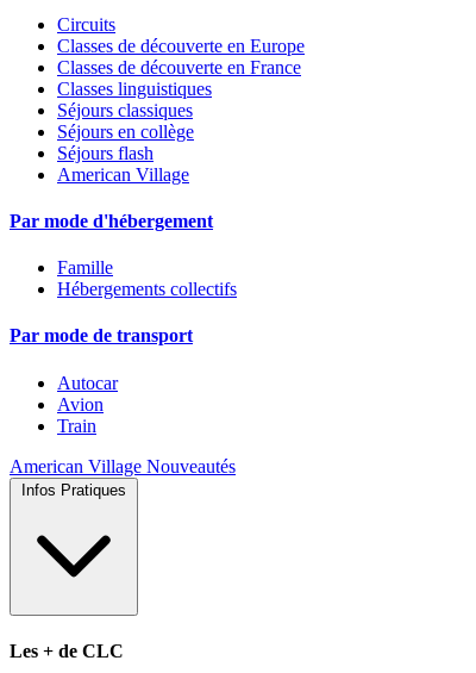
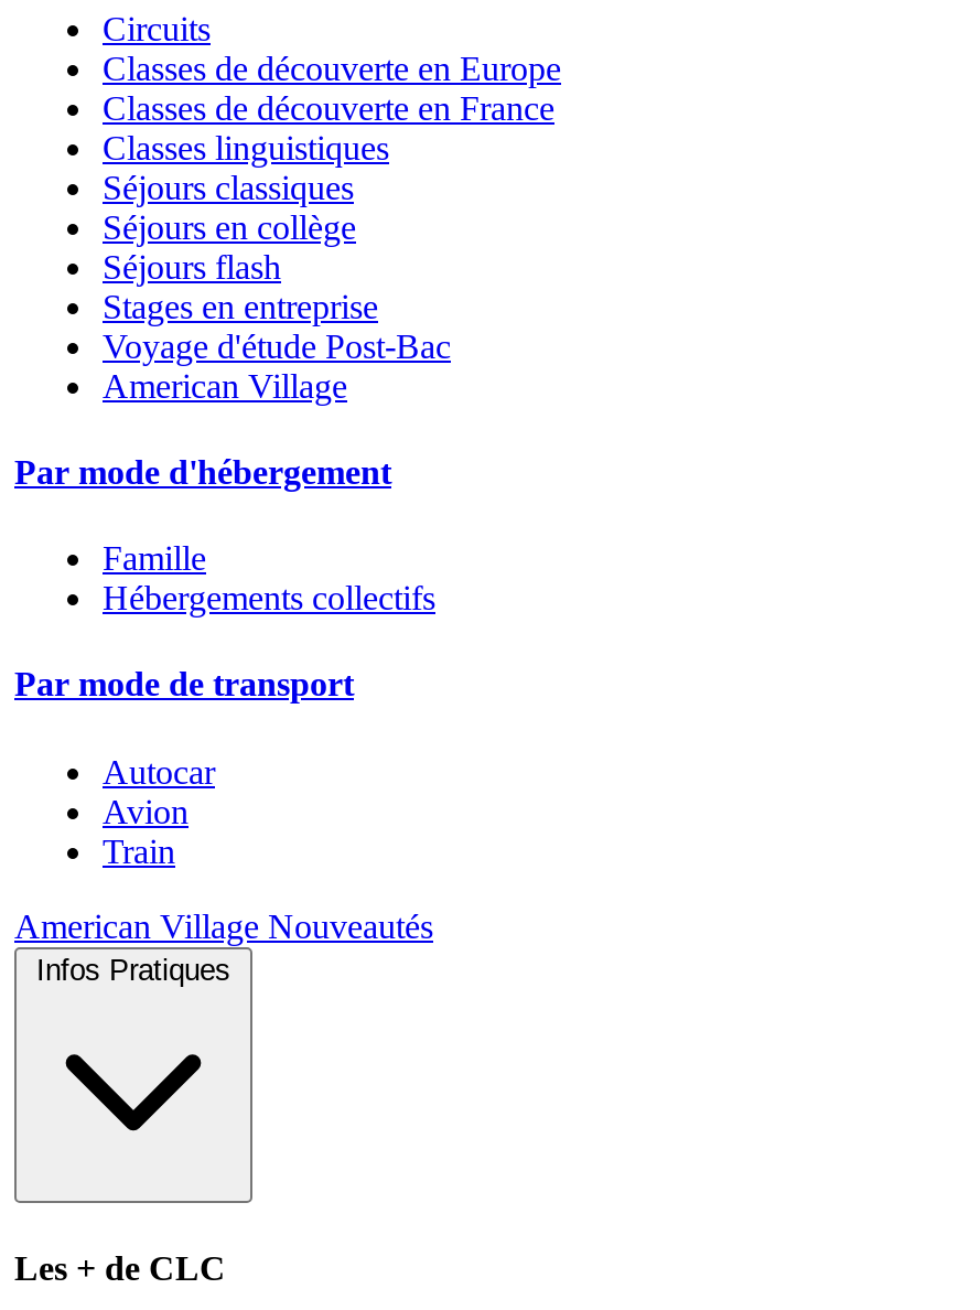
none -> [103,287,451,364] Stages en entreprise | Voyage d'étude Post-Bac

